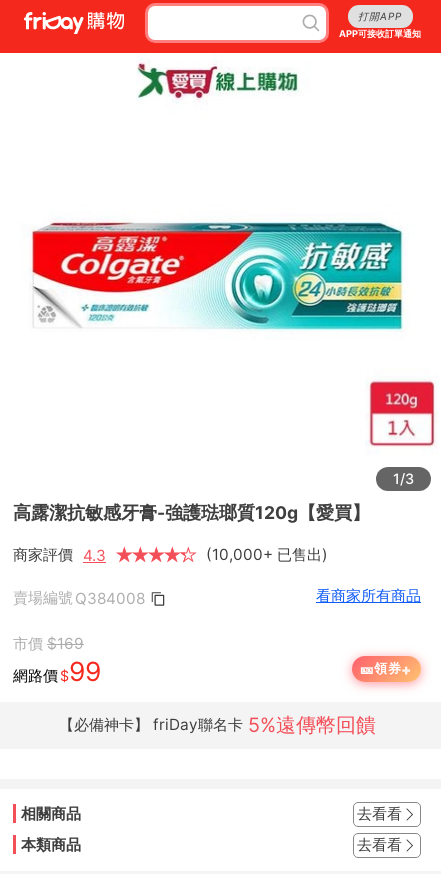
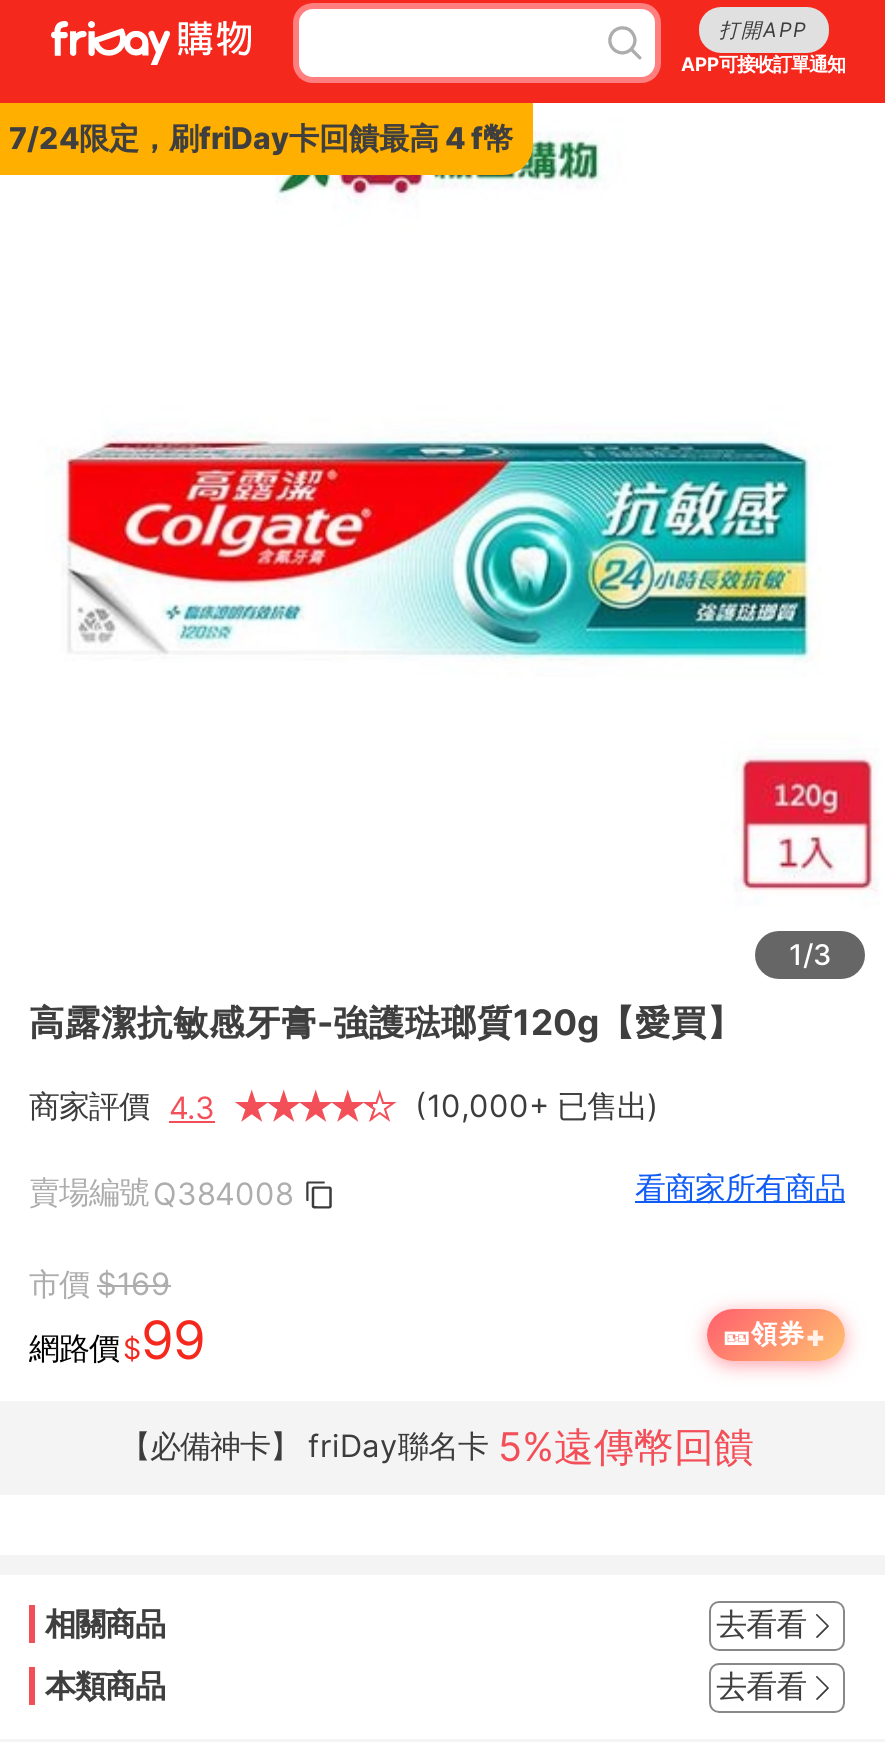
none -> [9,119,513,157] 7/24限定，刷friDay卡回饋最高 4 f幣

